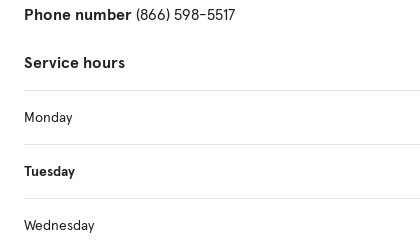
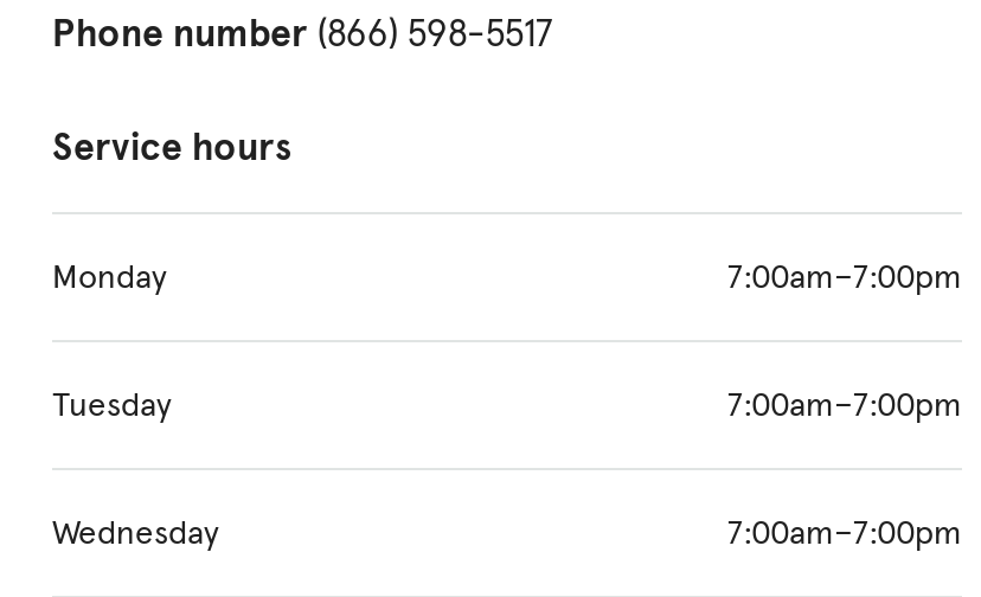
none -> [727,256,962,298] 7:00am–7:00pm
none -> [727,384,962,426] 7:00am–7:00pm
none -> [727,511,962,554] 7:00am–7:00pm

